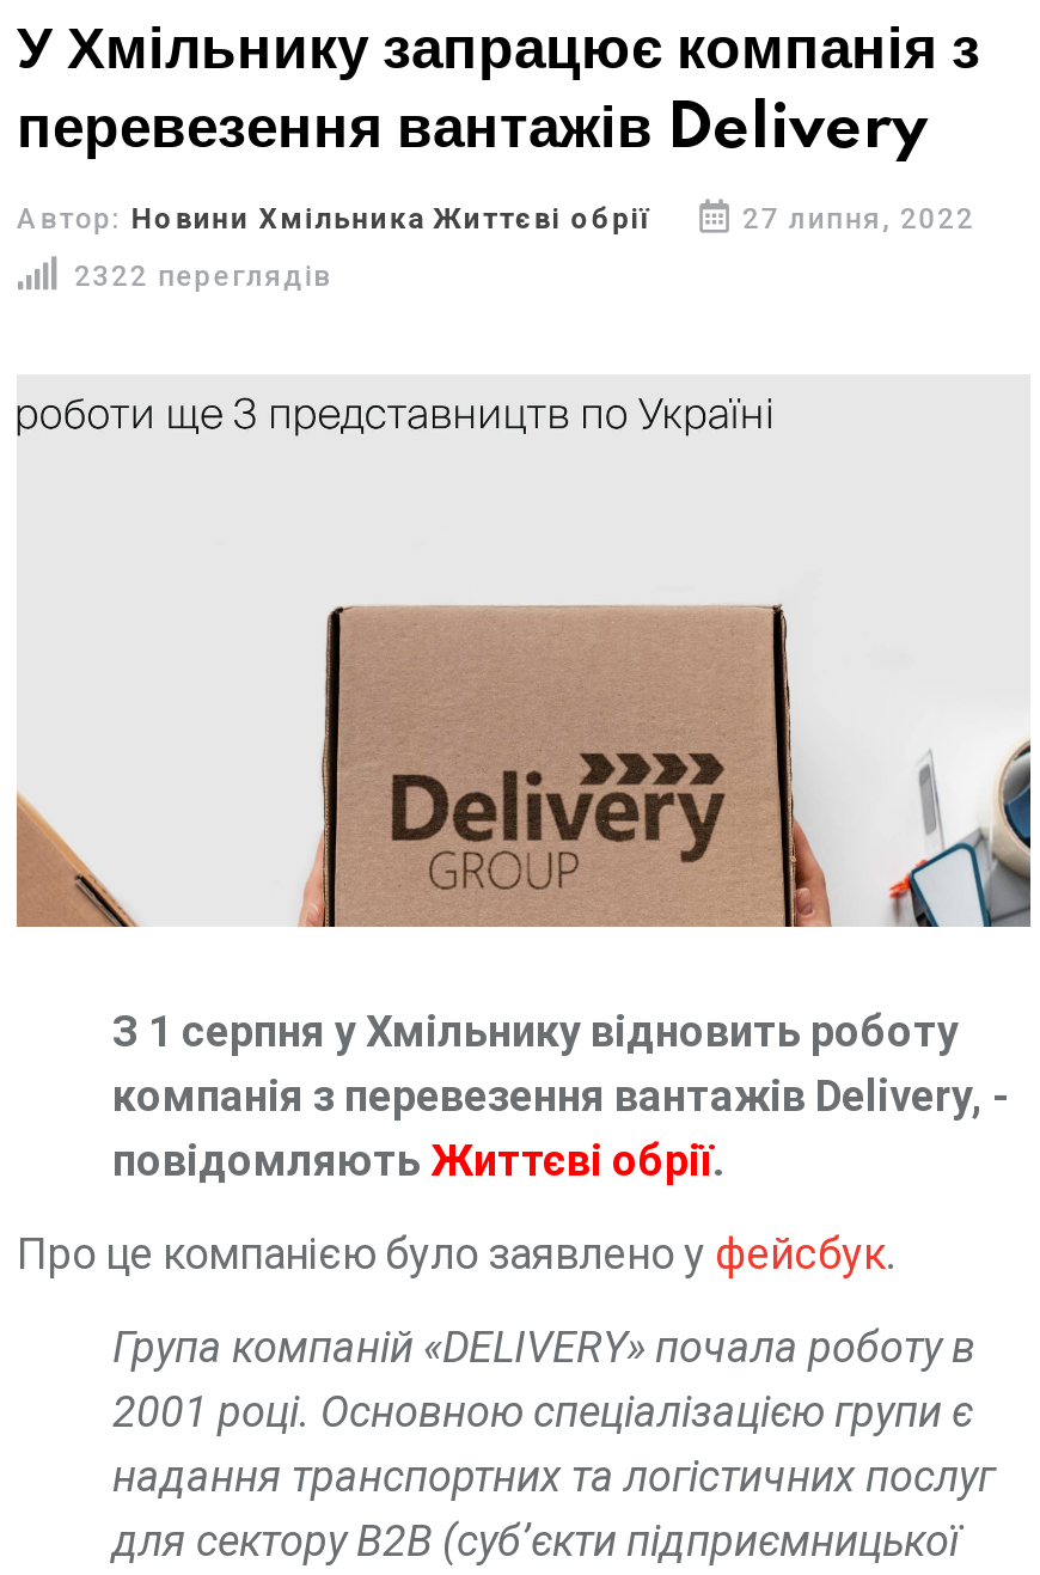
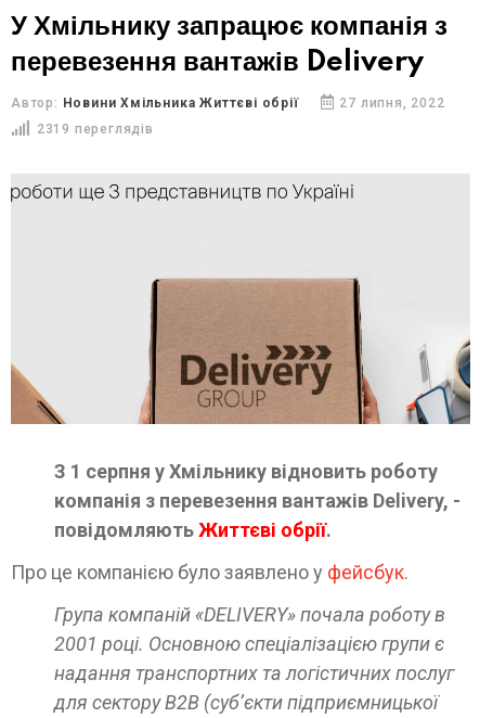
[74,260,332,293] 2322 переглядів -> [37,121,154,137] 2319 переглядів

